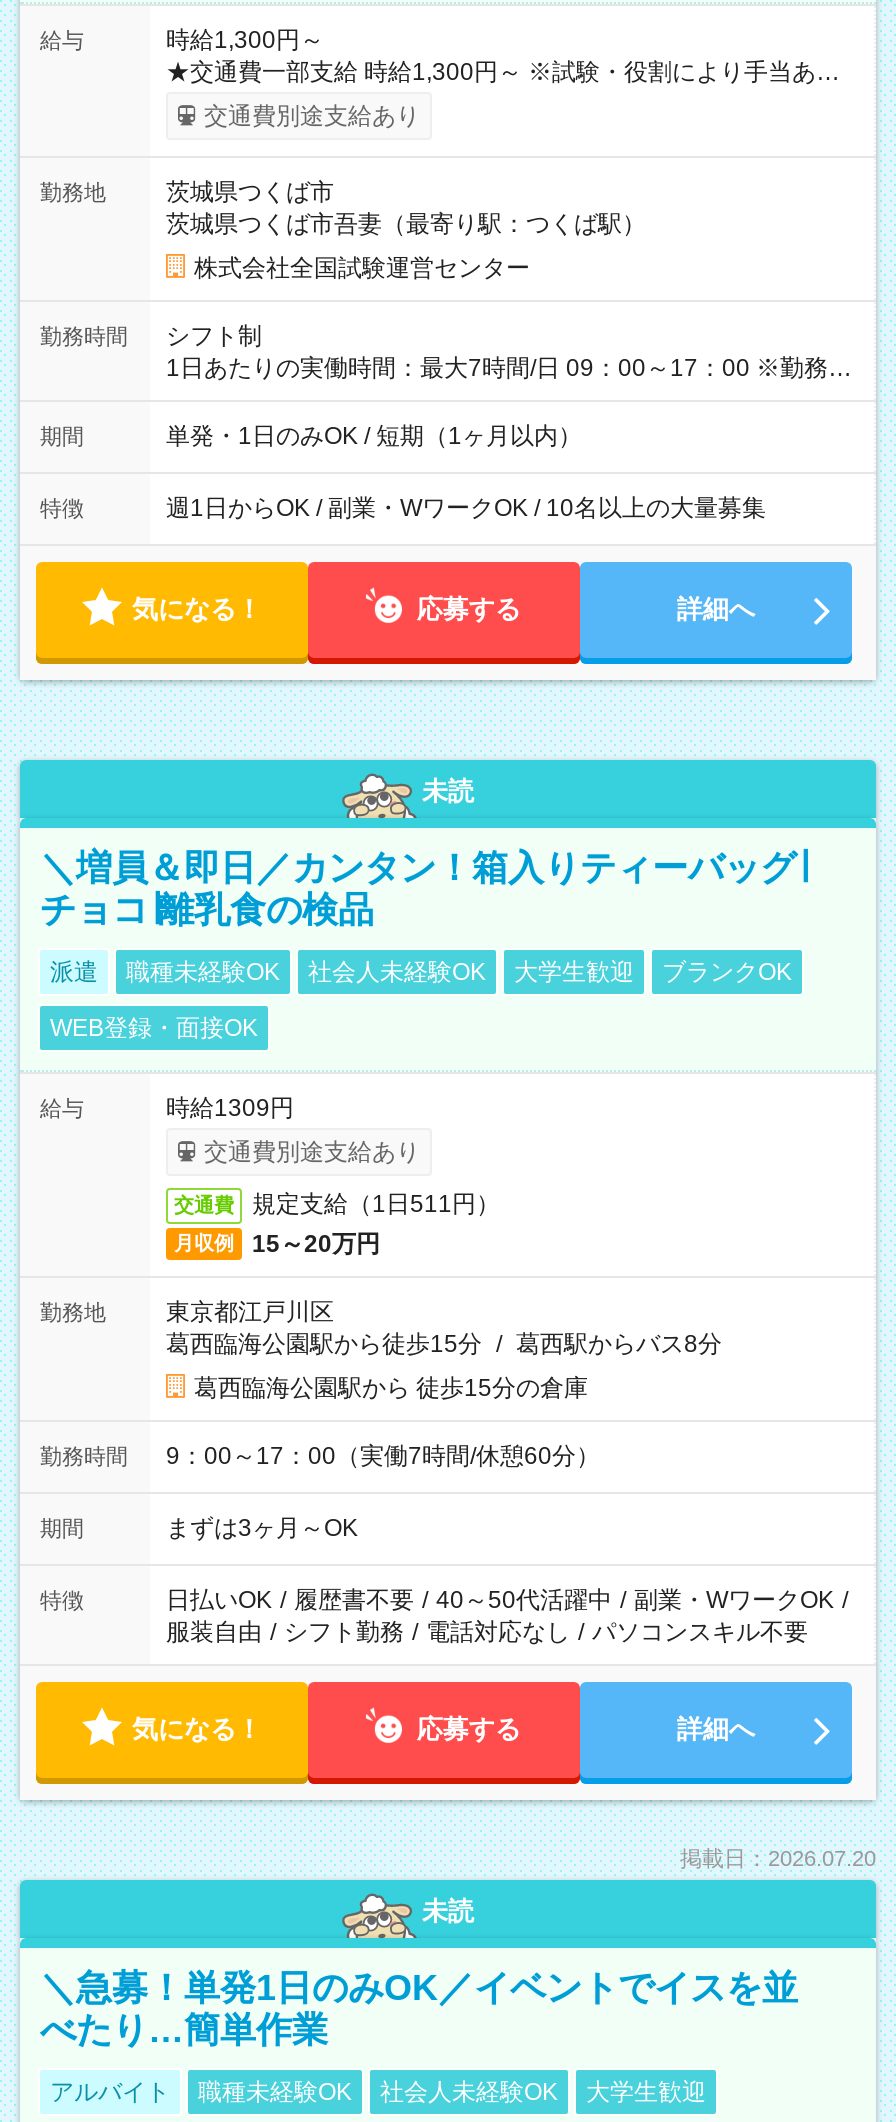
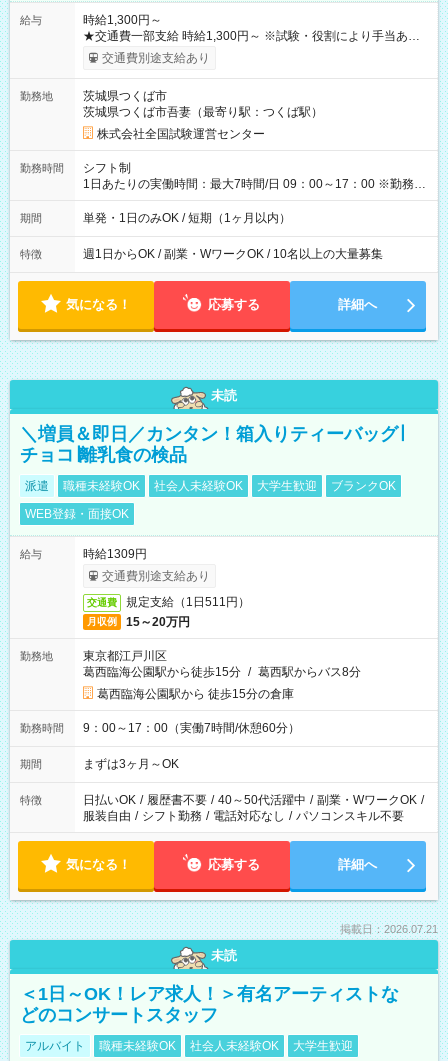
[680,1846,876,1870] 掲載日：2026.07.20 -> [340,923,438,935] 掲載日：2026.07.21
[40,1968,798,2050] ＼急募！単発1日のみOK／イベントでイスを並 | べたり…簡単作業 -> [20,984,399,1025] ＜1日～OK！レア求人！＞有名アーティストな | どのコンサートスタッフ

